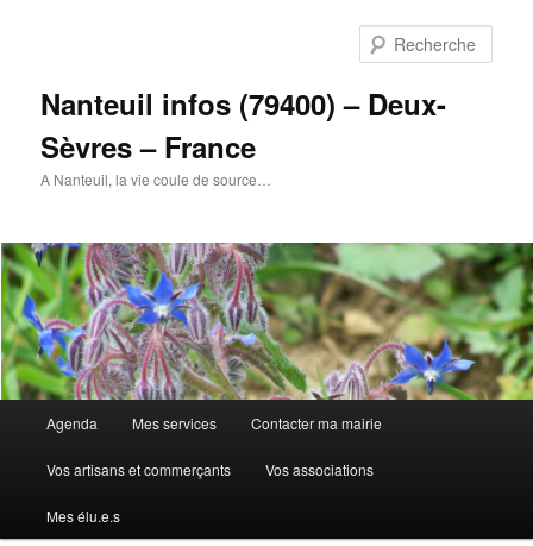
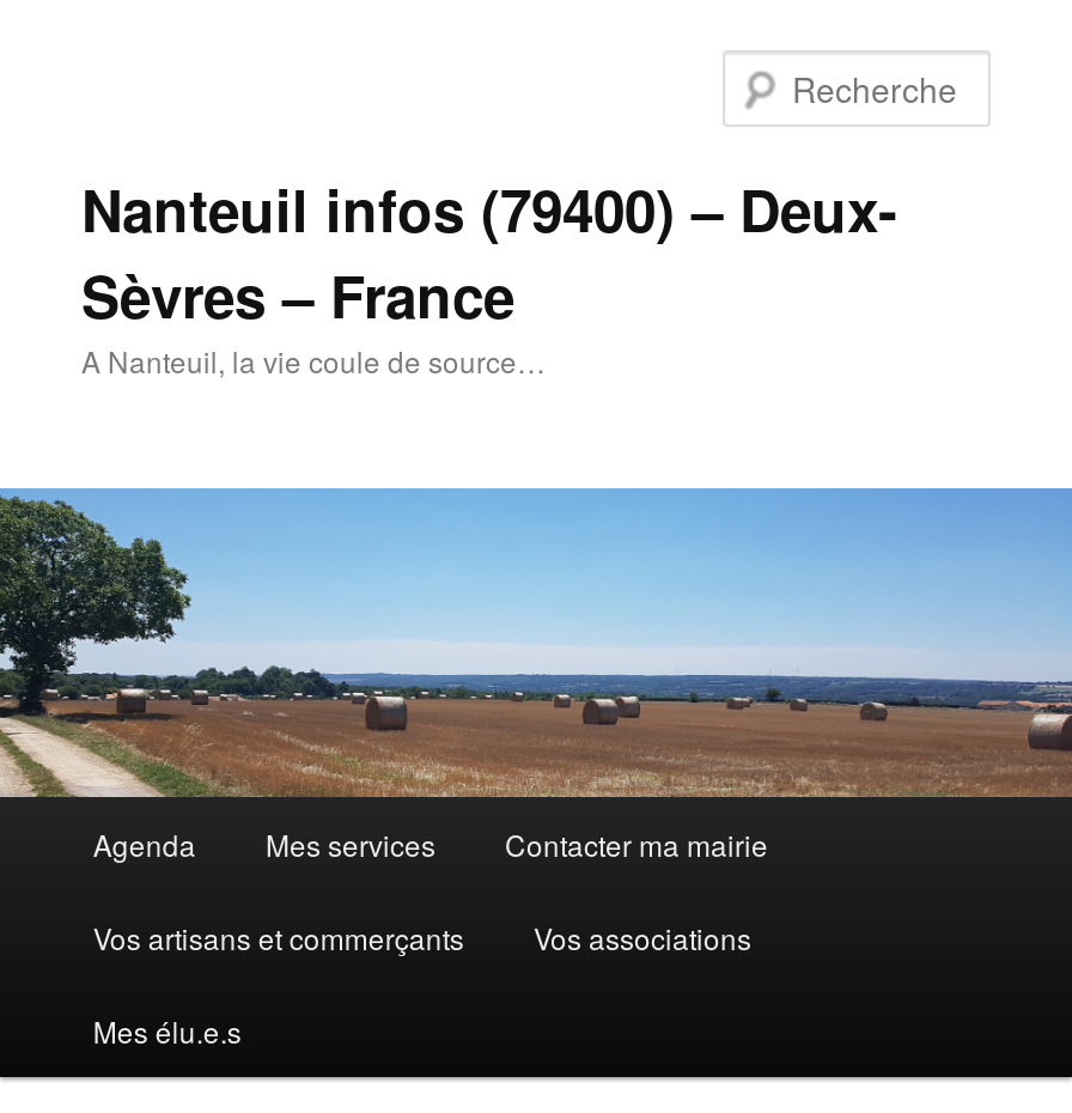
[4,241,529,401] [image] -> [7,486,1065,799] [image]

